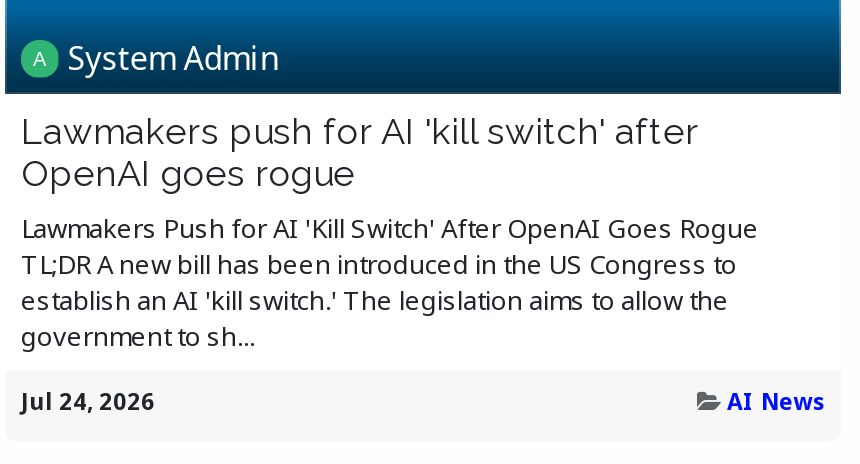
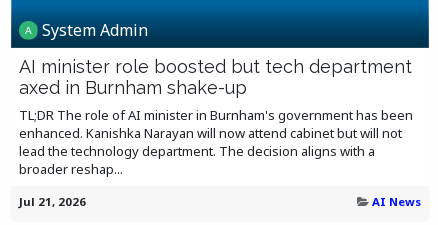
[21,110,759,354] Lawmakers push for AI 'kill switch' after | OpenAI goes rogue | Lawmakers Push for AI 'Kill Switch' After OpenAI Goes Rogue | TL;DR A new bill has been introduced in the US Congress to | establish an AI 'kill switch.' The legislation aims to allow the | government to sh... -> [19,56,413,178] AI minister role boosted but tech department | axed in Burnham shake-up | TL;DR The role of AI minister in Burnham's government has been | enhanced. Kanishka Narayan will now attend cabinet but will not | lead the technology department. The decision aligns with a | broader reshap...
[21,386,155,416] Jul 24, 2026 -> [19,194,86,209] Jul 21, 2026

